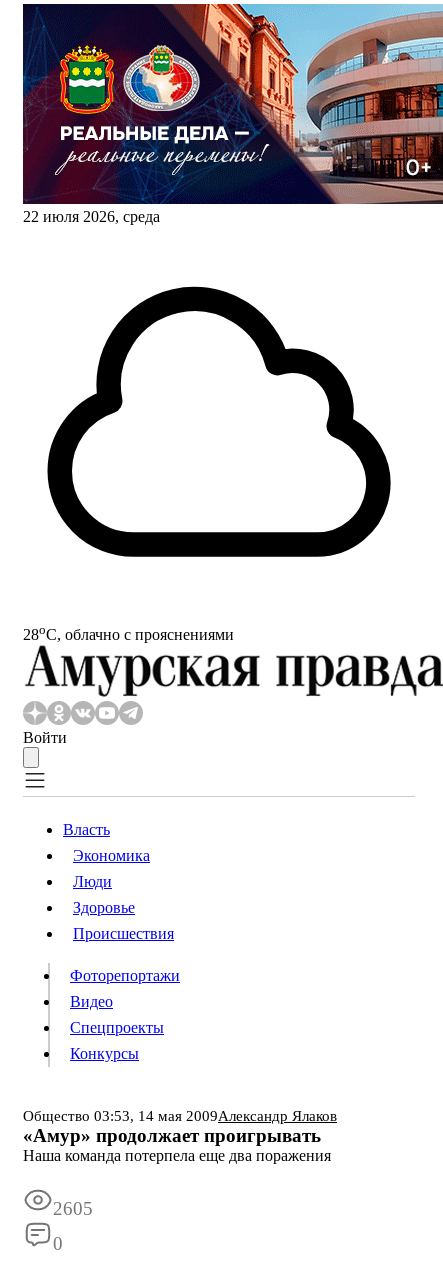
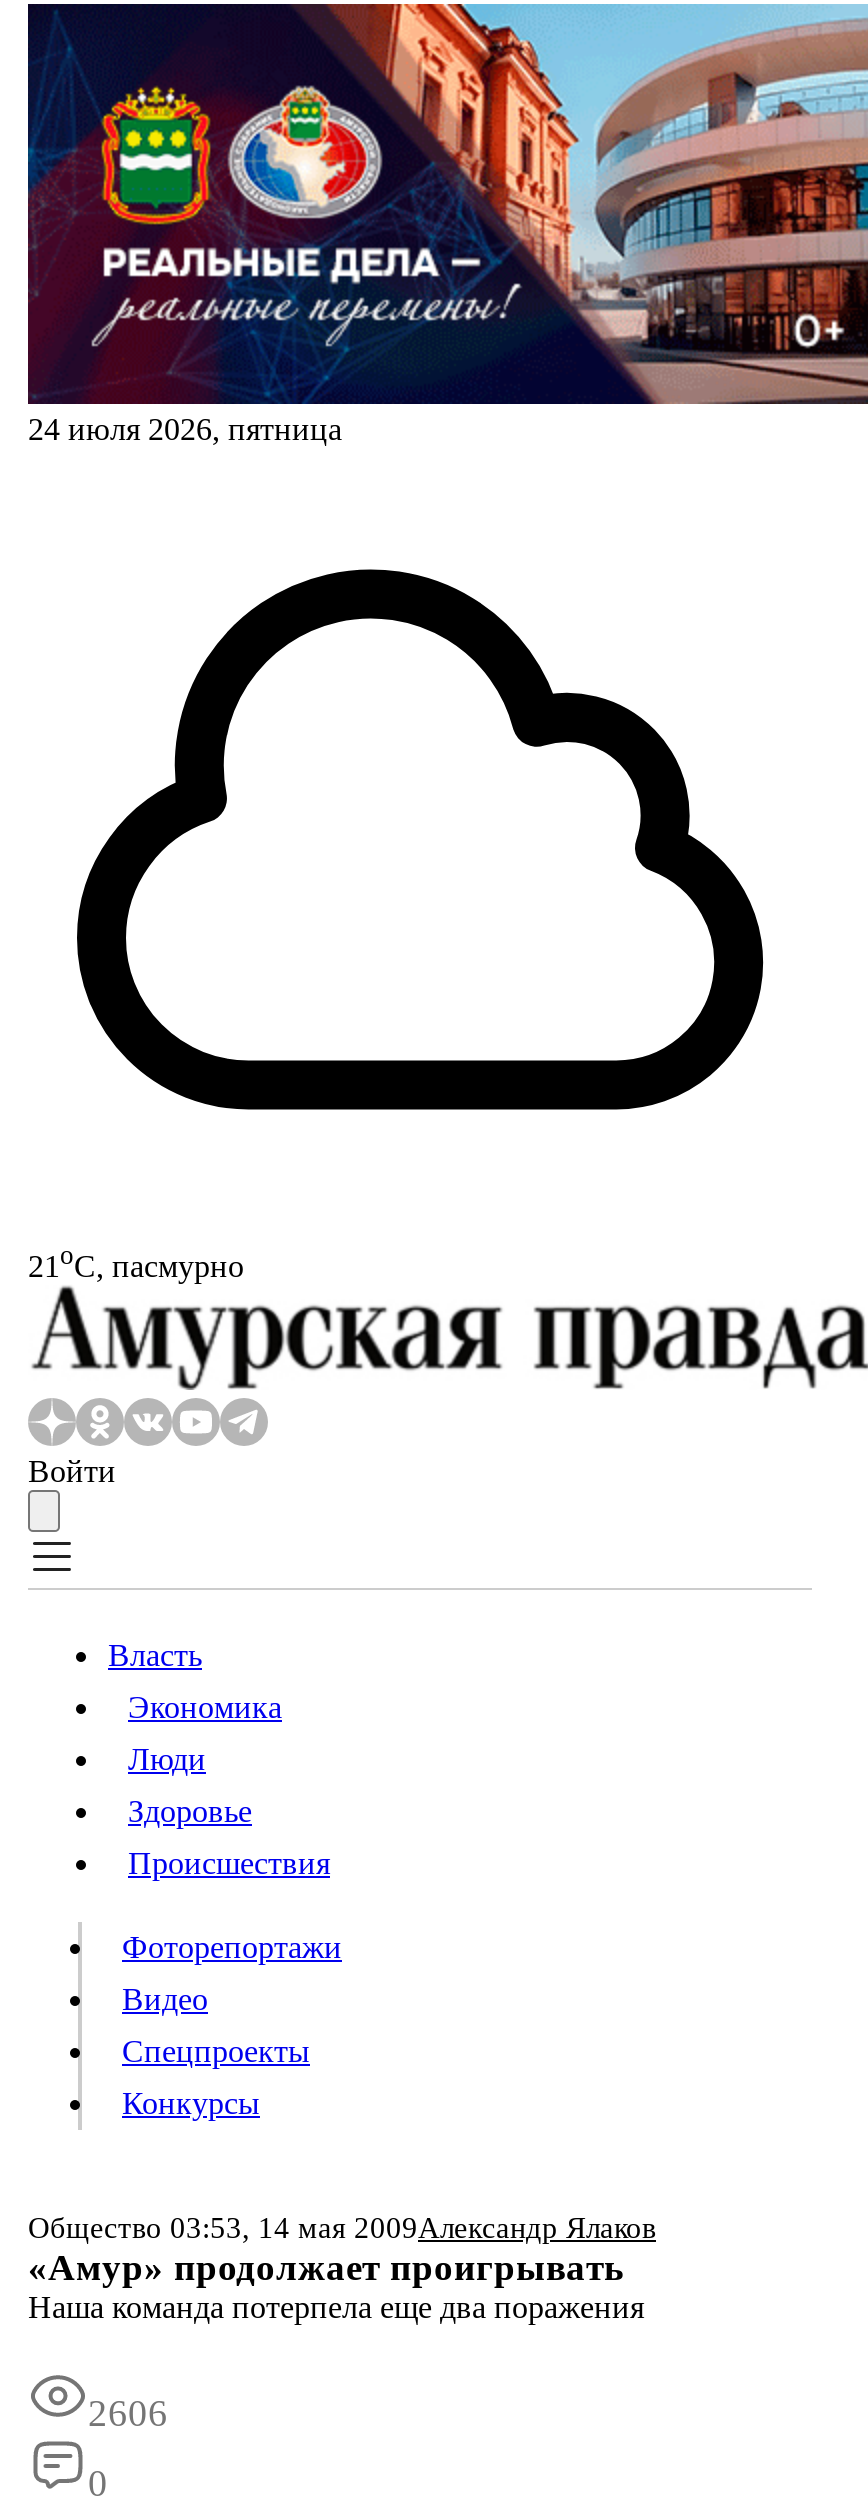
[23,208,160,225] 22 июля 2026, среда -> [28,412,342,446] 24 июля 2026, пятница
[23,622,234,643] 28oС, облачно с прояснениями -> [28,1240,244,1283] 21oС, пасмурно
[53,1198,93,1219] 2605 -> [88,2393,168,2435] 2606

